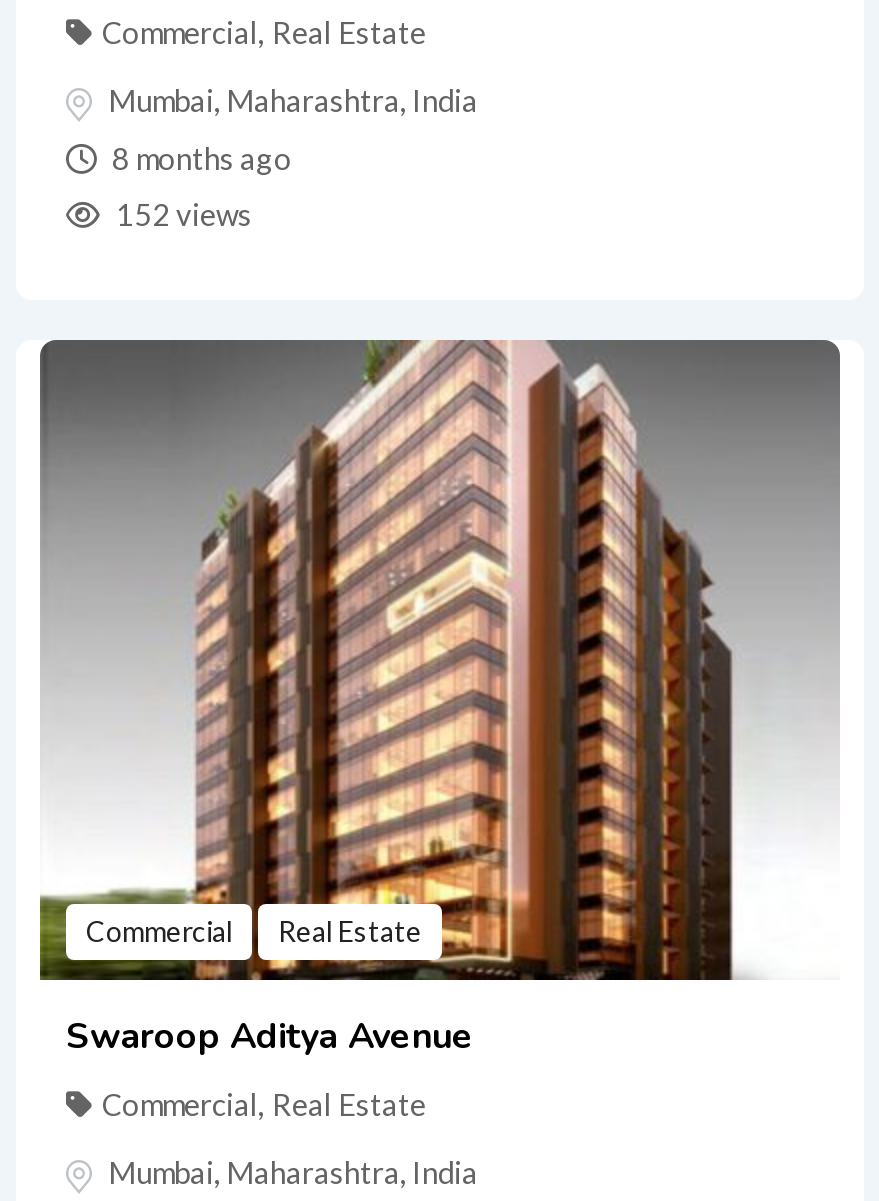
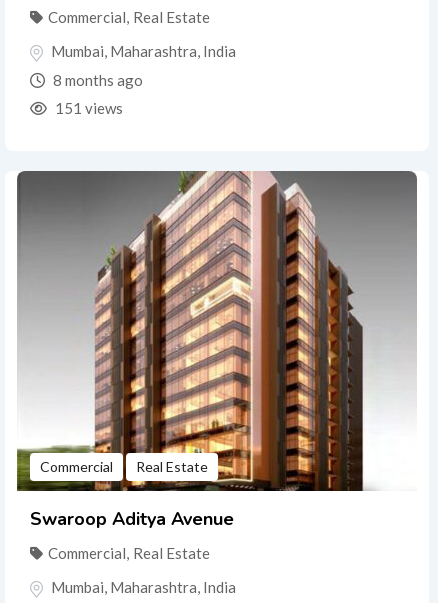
[110,196,252,232] 152 views -> [52,99,123,117] 151 views

